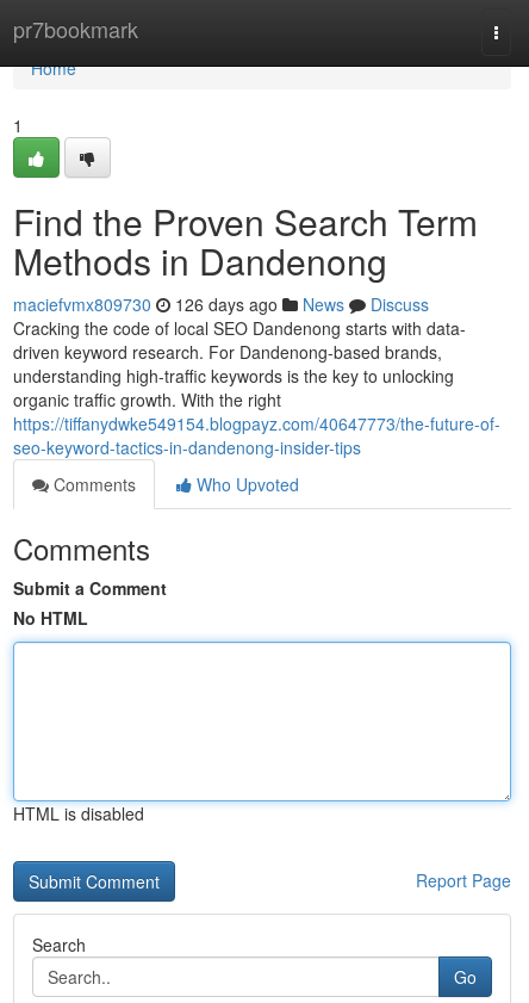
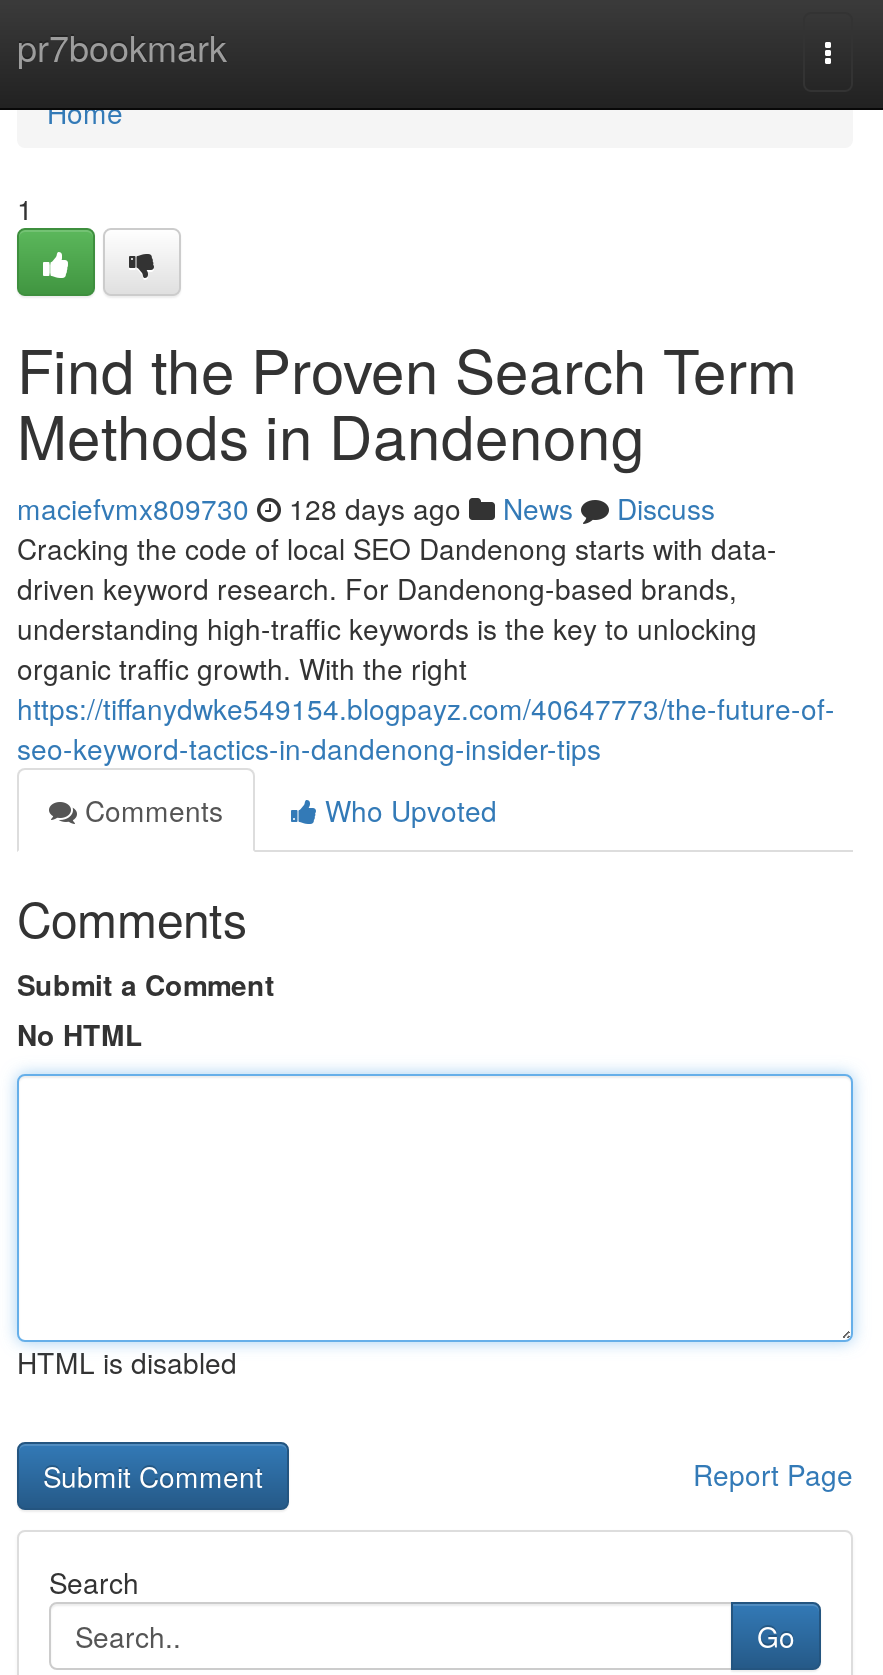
[13,292,429,316] maciefvmx809730 126 days ago News Discuss -> [17,488,715,528] maciefvmx809730 128 days ago News Discuss

